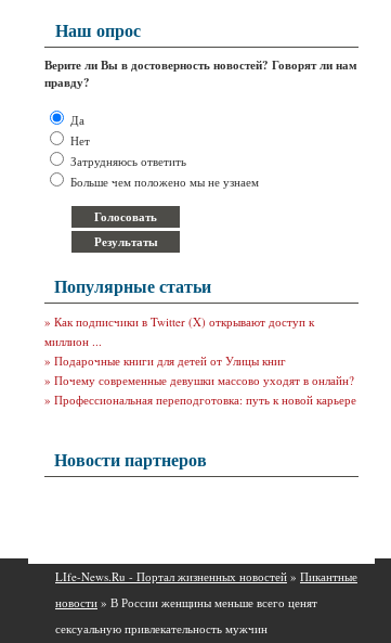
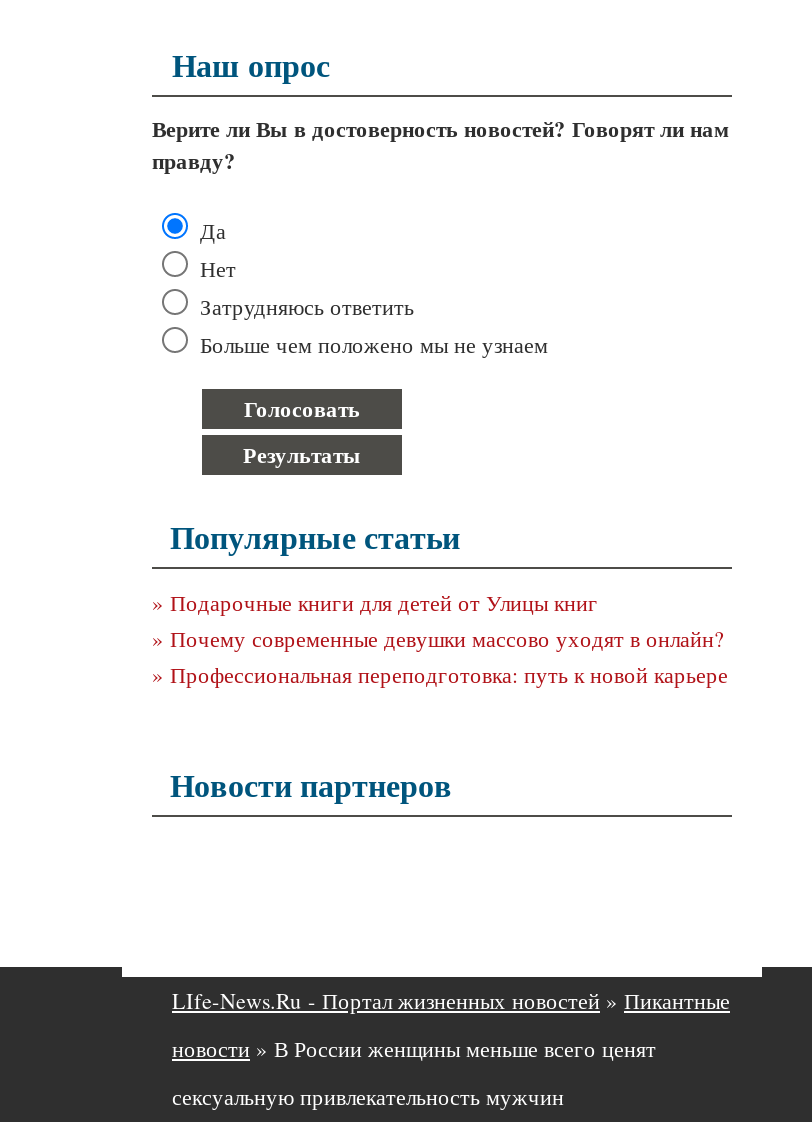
[44,313,314,349] » Как подписчики в Twitter (X) открывают доступ к | миллион ... -> none

